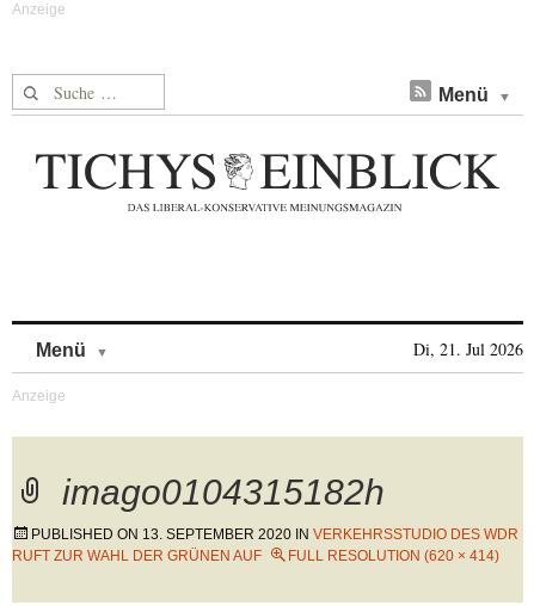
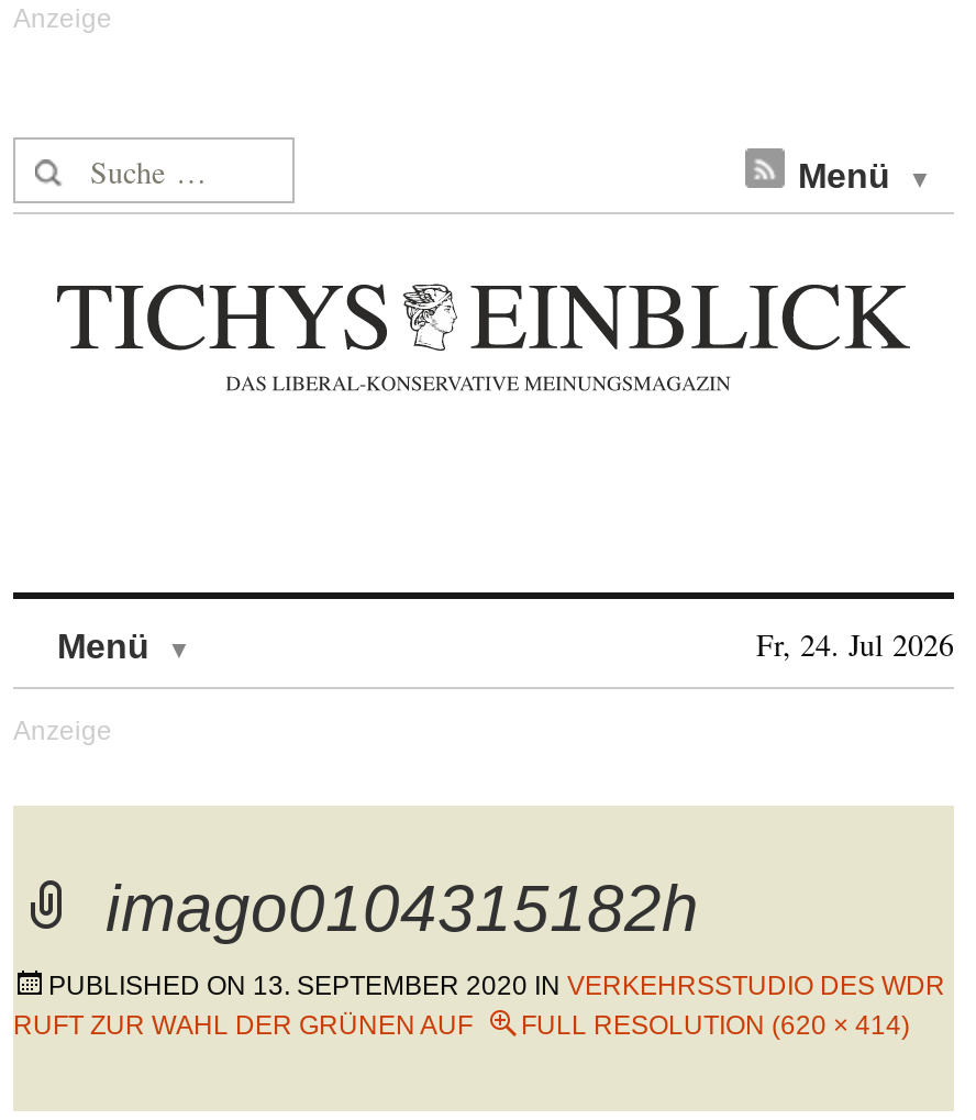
[413,338,523,360] Di, 21. Jul 2026 -> [756,623,954,665] Fr, 24. Jul 2026

